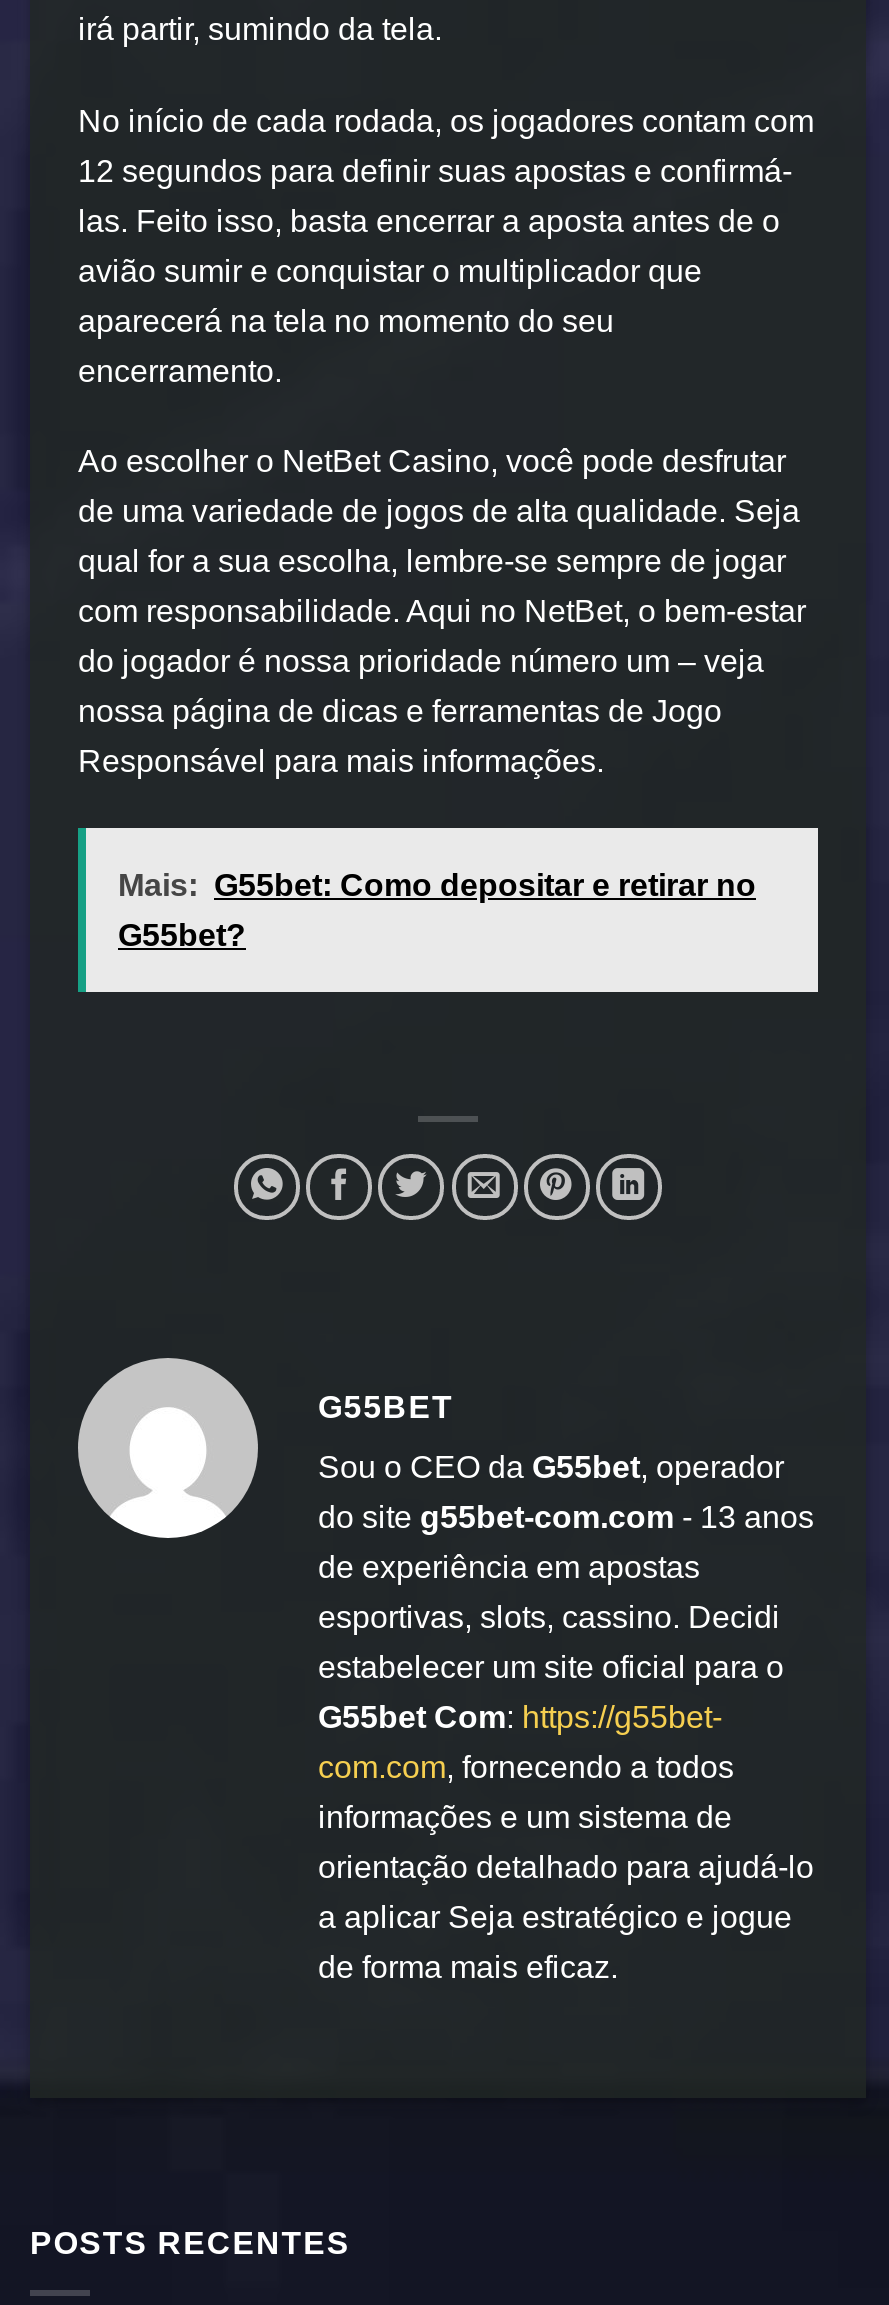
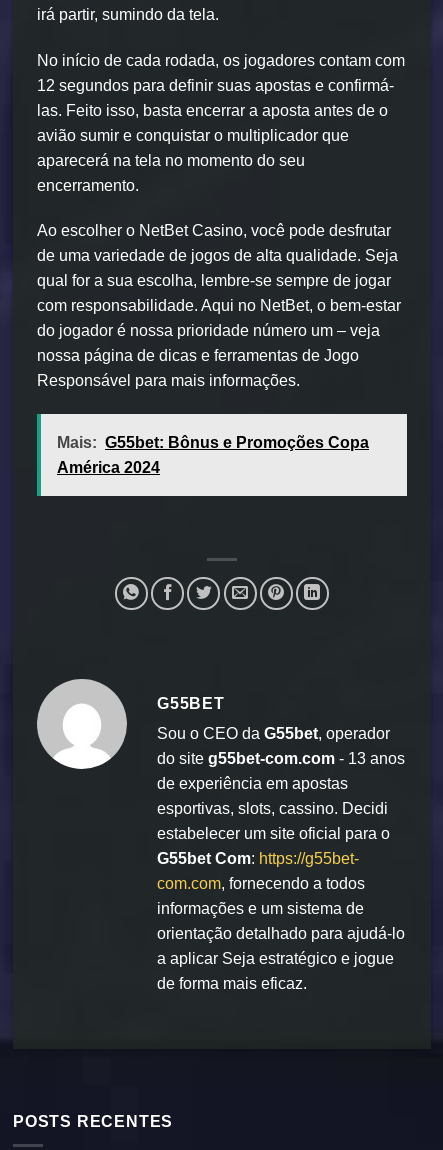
[118,868,756,902] Mais: G55bet: Como depositar e retirar no -> [57,434,369,451] Mais: G55bet: Bônus e Promoções Copa
[118,918,246,952] G55bet? -> [57,459,160,476] América 2024

